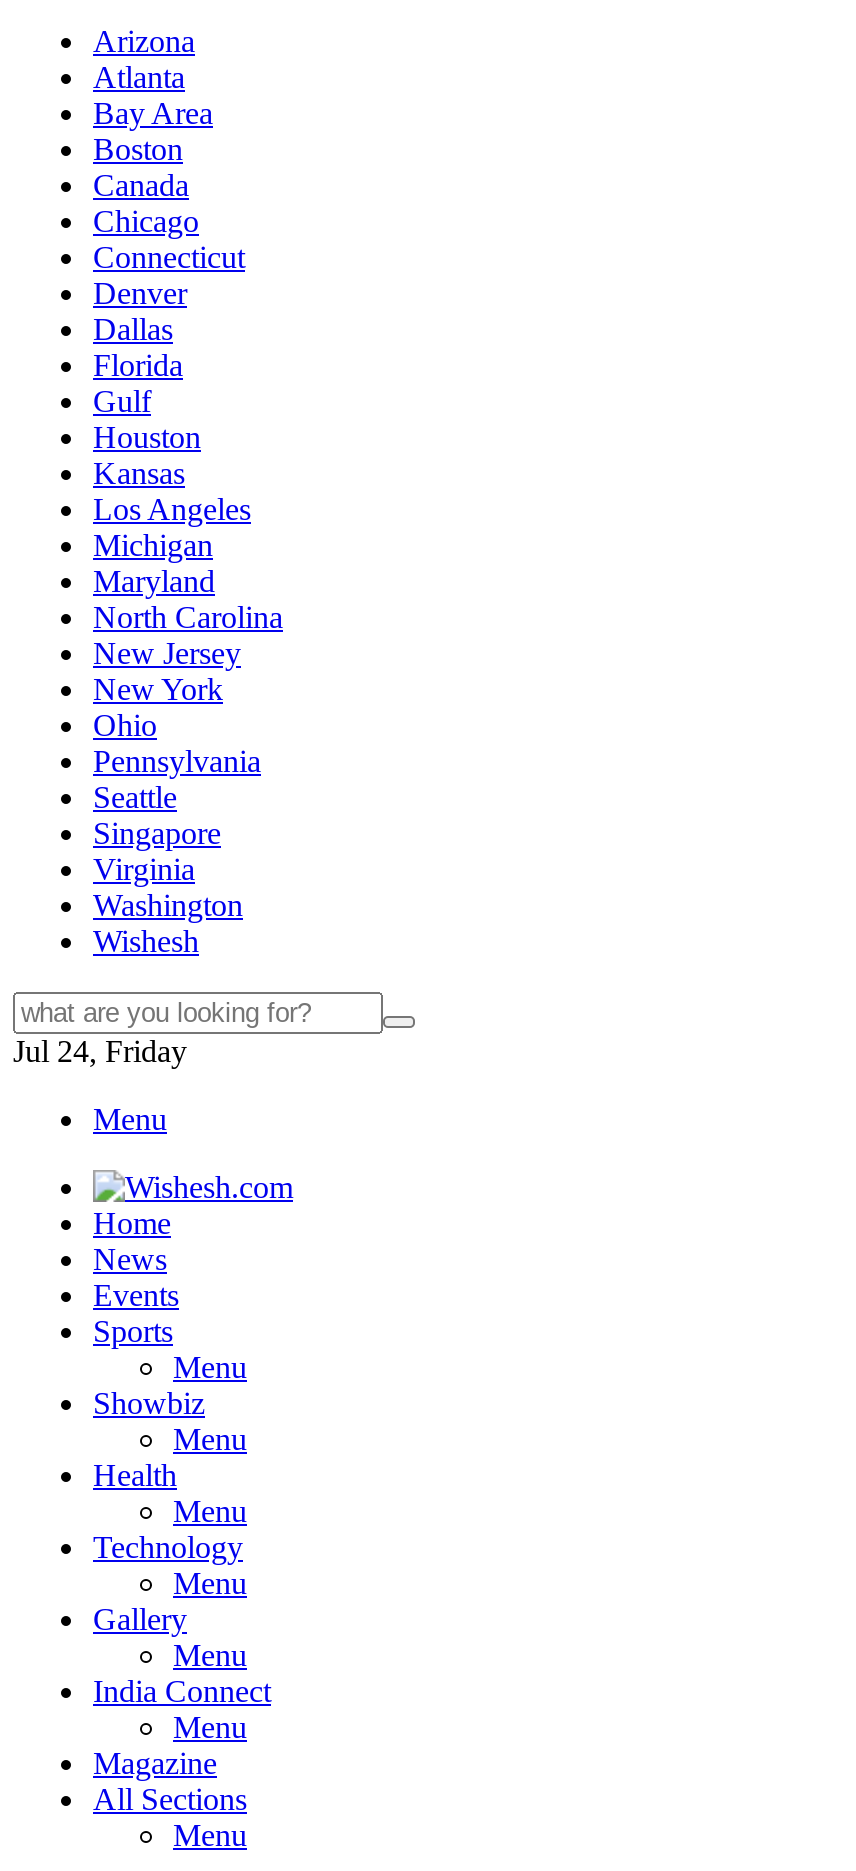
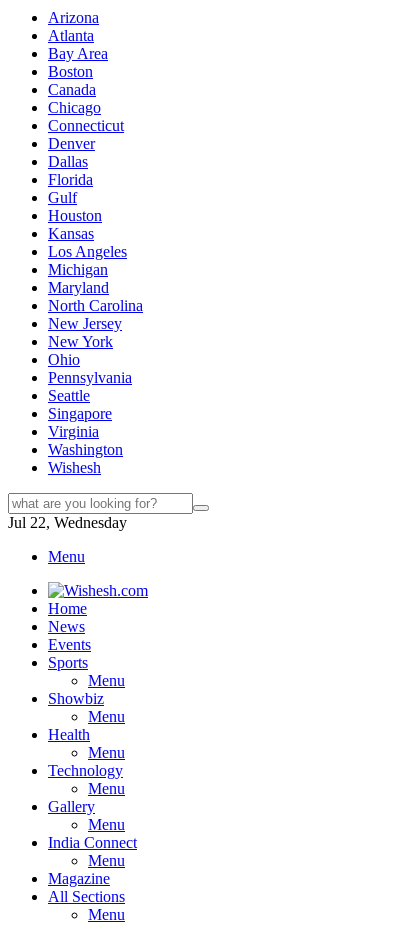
[13,1034,187,1068] Jul 24, Friday -> [8,514,127,531] Jul 22, Wednesday

